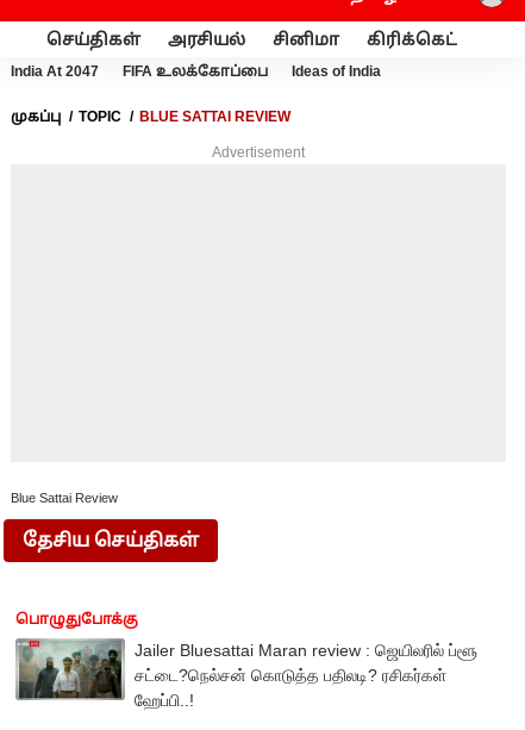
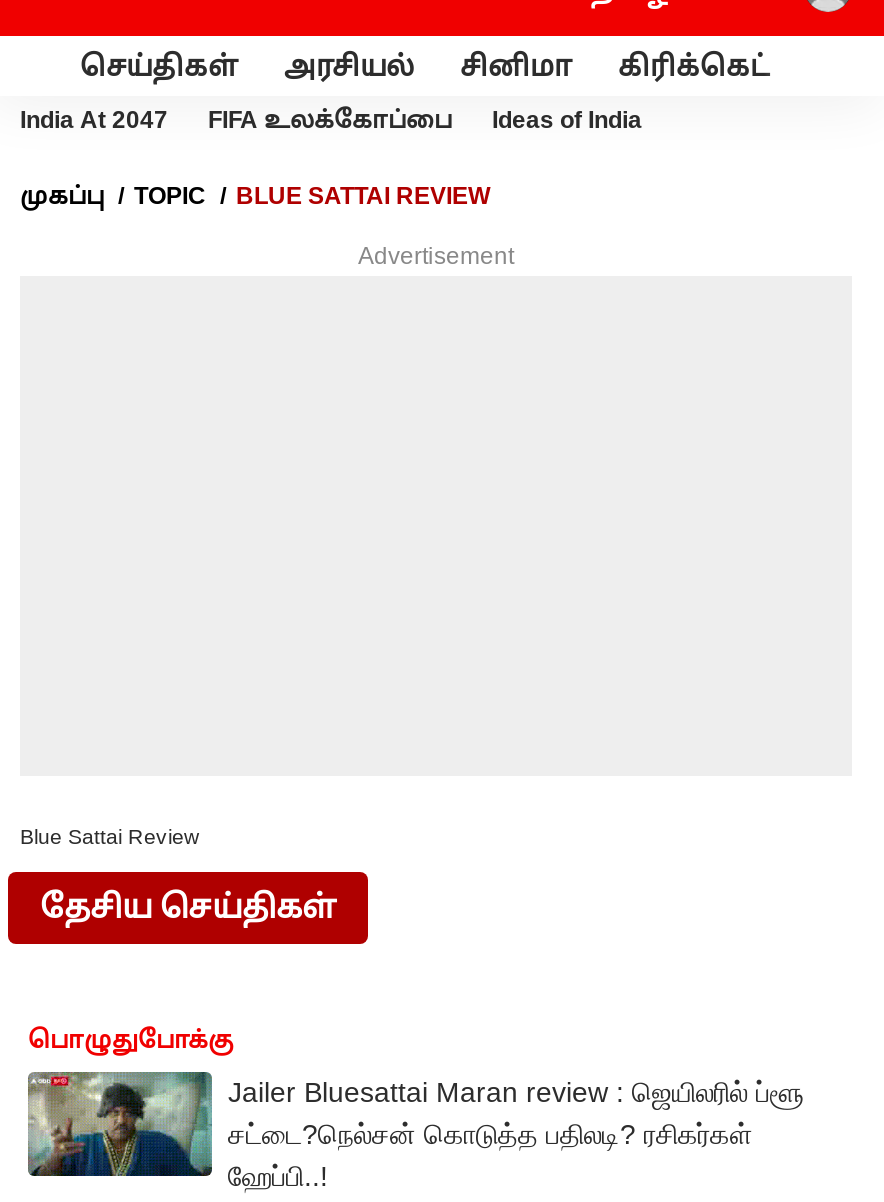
[18,638,125,699] [image] -> [30,1072,212,1176] [image]

